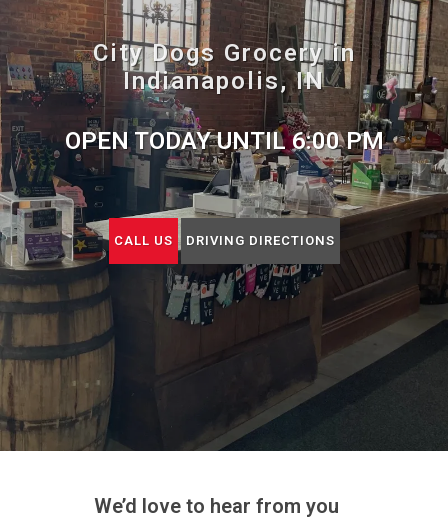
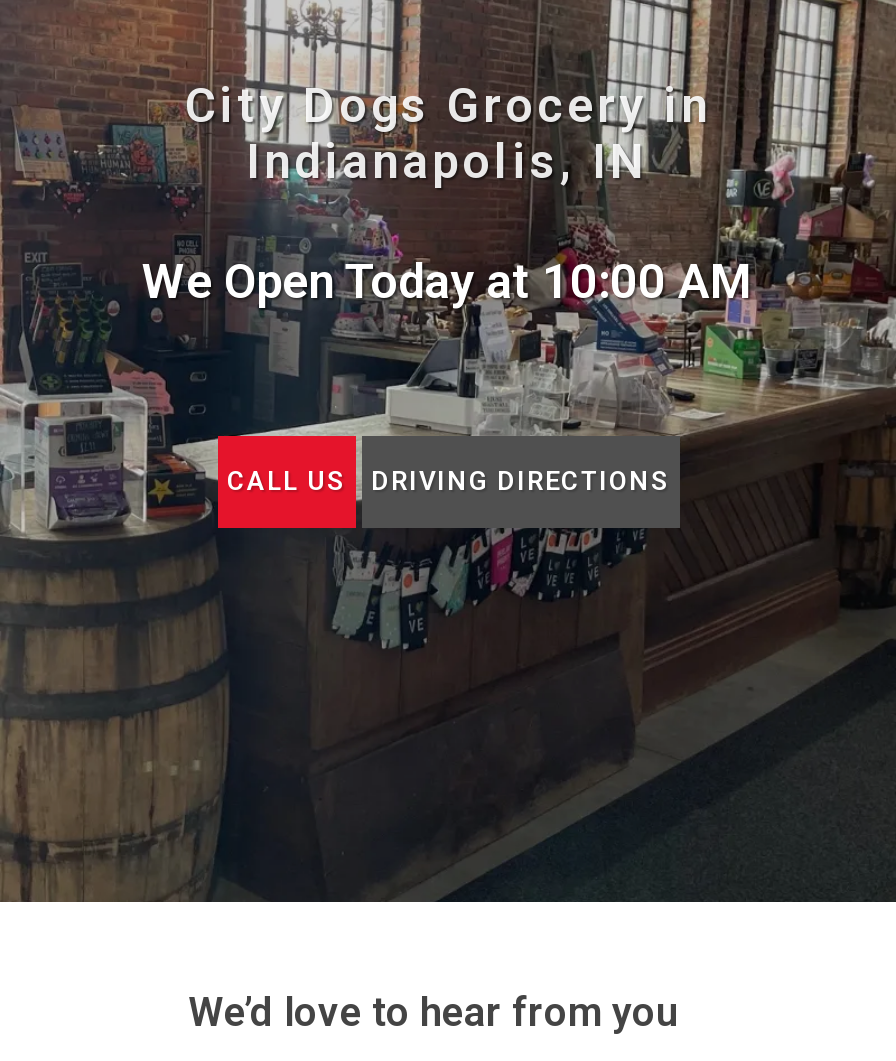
[64,126,383,154] OPEN TODAY UNTIL 6:00 PM -> [142,253,754,309] We Open Today at 10:00 AM

